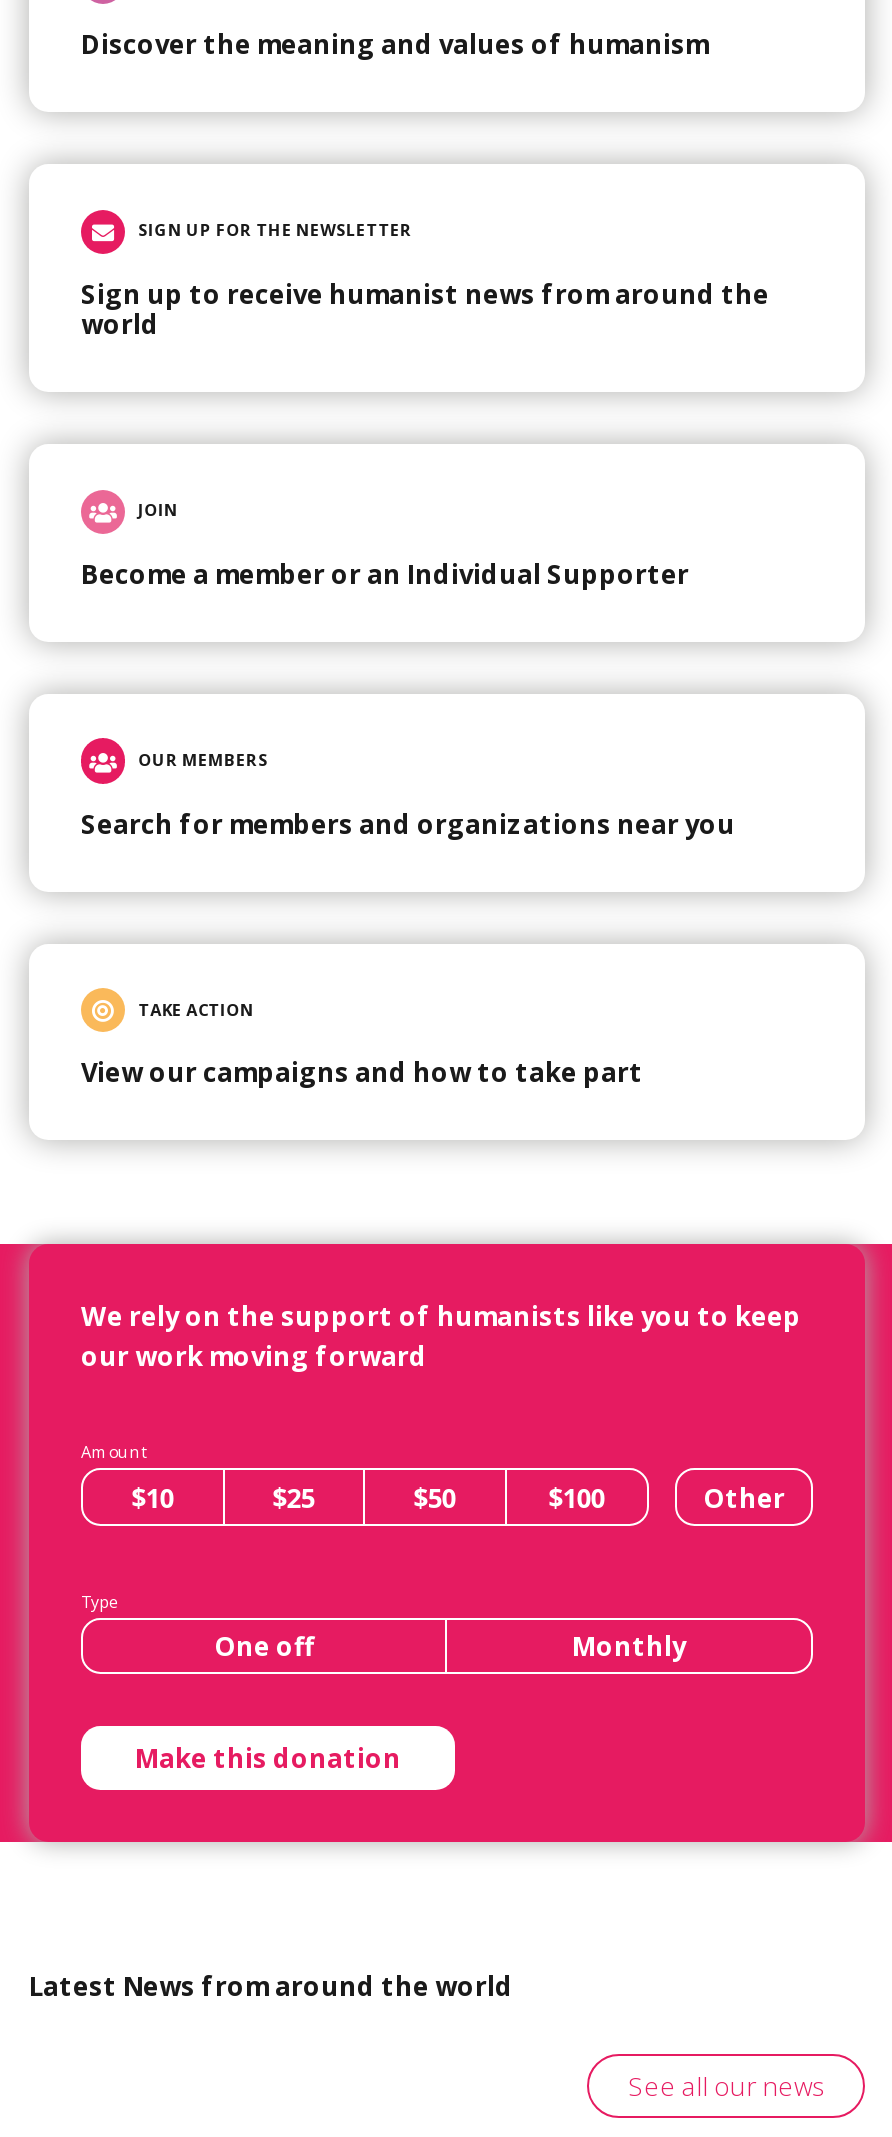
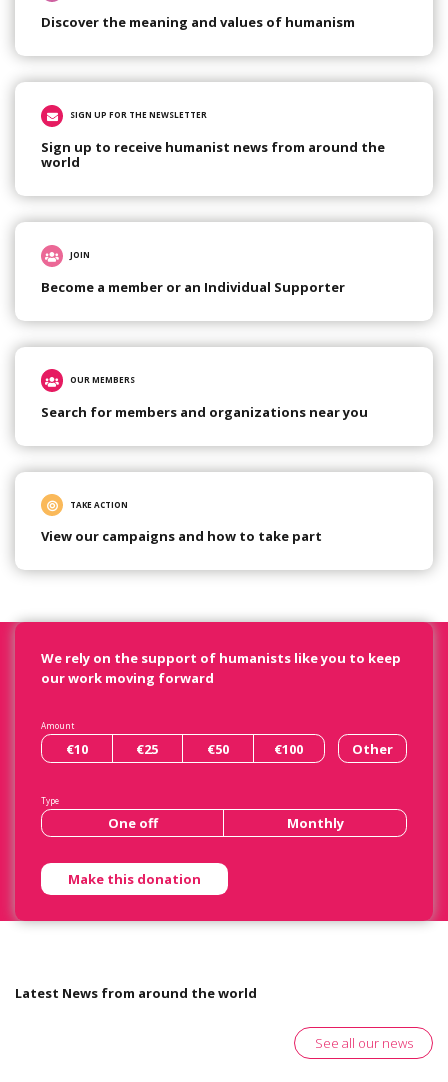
[131,1479,173,1515] $10 -> [66,740,88,758] €10
[273,1479,315,1515] $25 -> [136,740,158,758] €25
[413,1479,455,1515] $50 -> [207,740,229,758] €50
[549,1479,605,1515] $100 -> [274,740,303,758] €100

